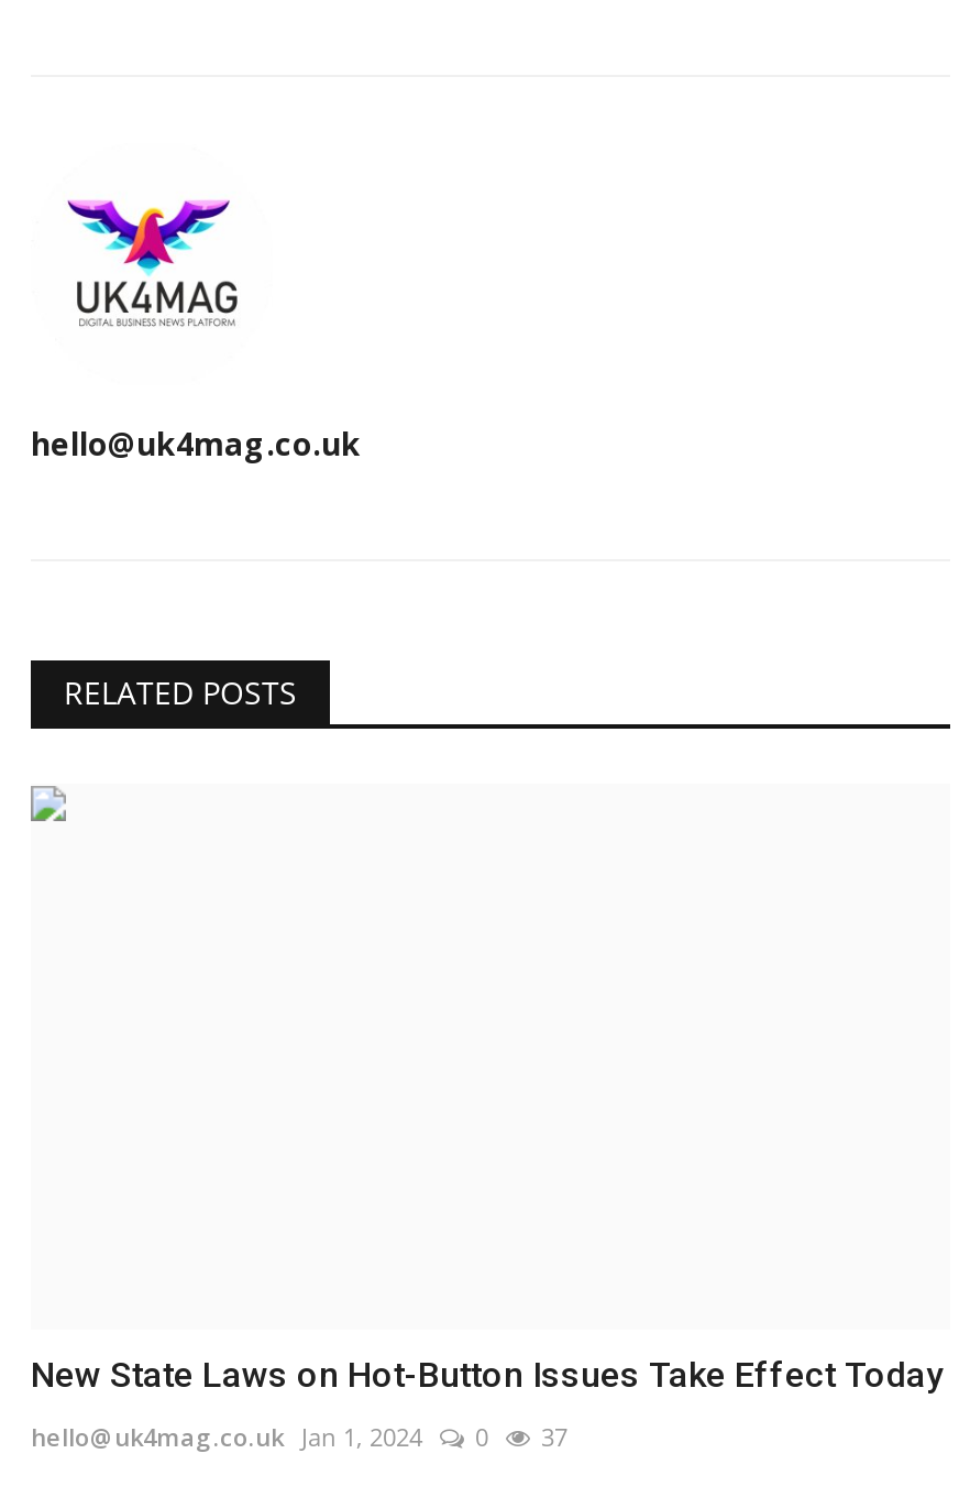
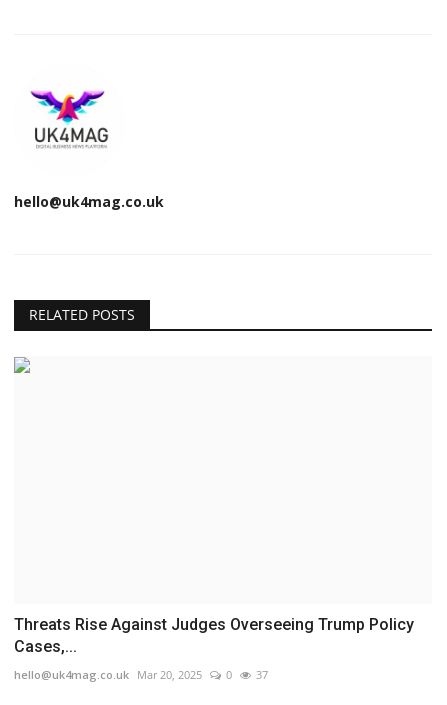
[31,1355,944,1397] New State Laws on Hot-Button Issues Take Effect Today -> [14,615,414,656] Threats Rise Against Judges Overseeing Trump Policy | Cases,...
[31,1421,422,1454] hello@uk4mag.co.uk Jan 1, 2024 -> [14,667,202,682] hello@uk4mag.co.uk Mar 20, 2025

